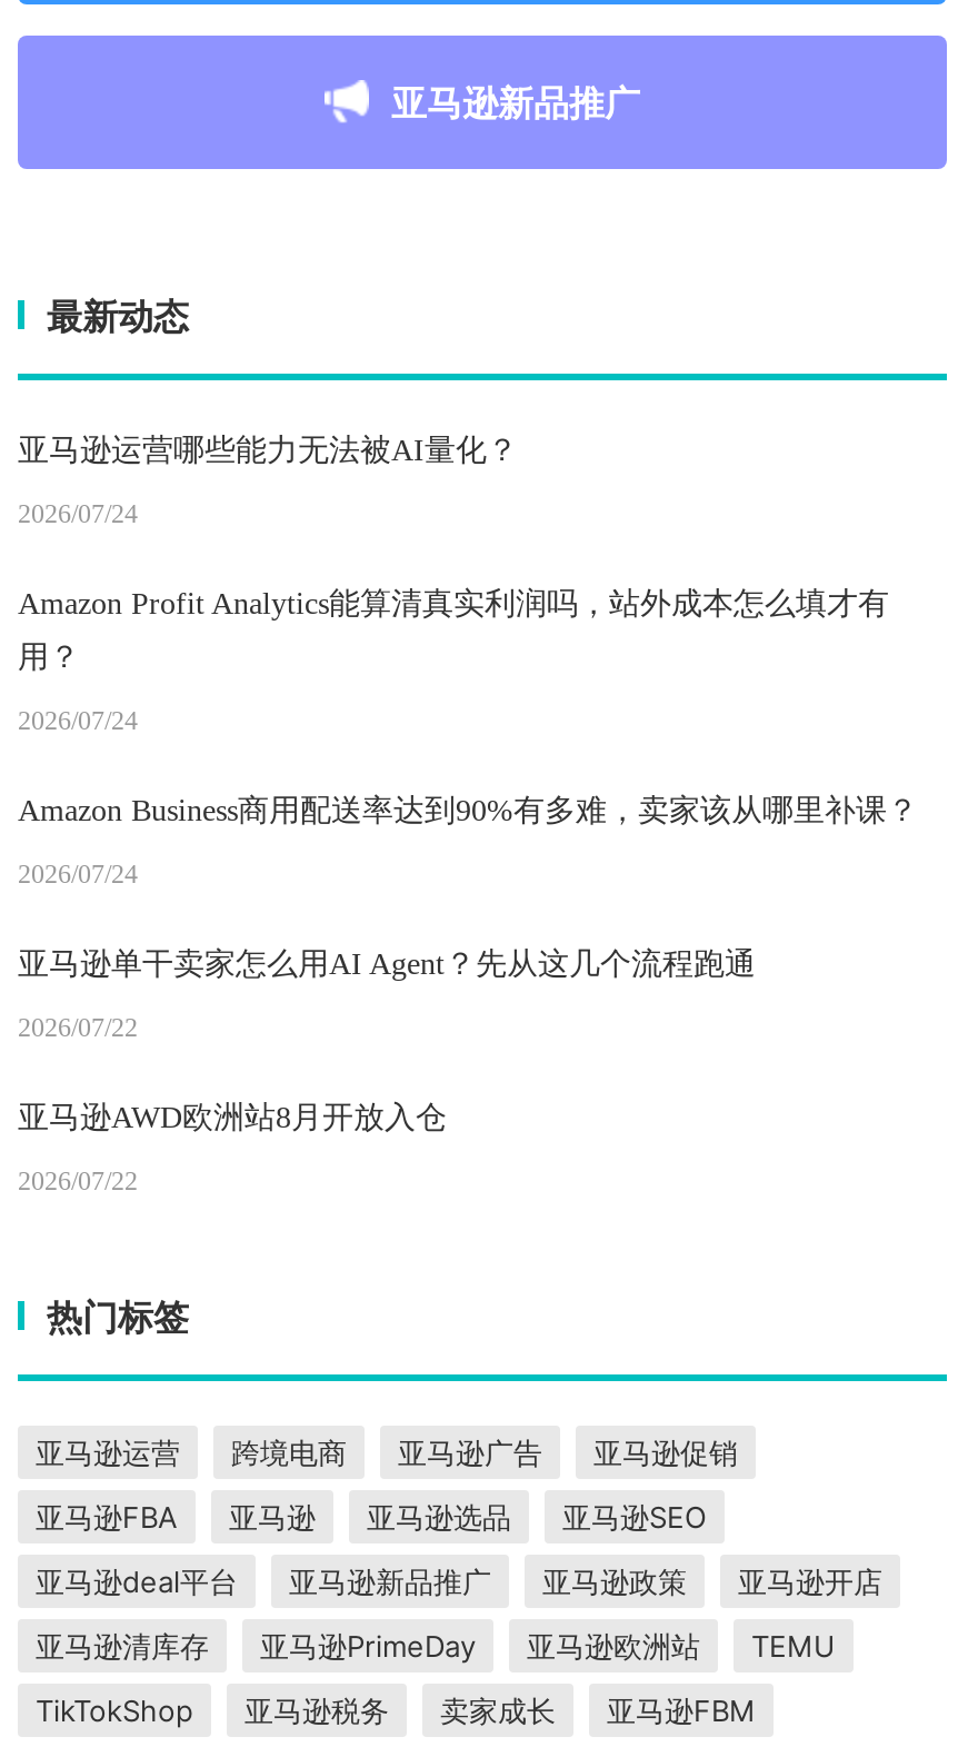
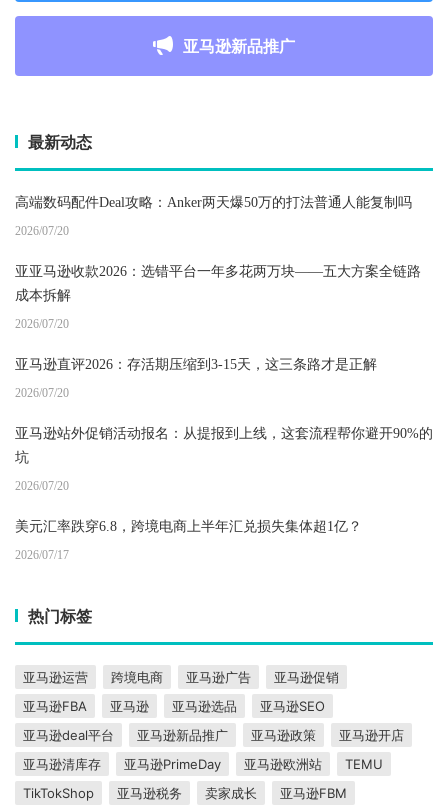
[18,434,918,1197] 亚马逊运营哪些能力无法被AI量化？ | 2026/07/24 | Amazon Profit Analytics能算清真实利润吗，站外成本怎么填才有 | 用？ | 2026/07/24 | Amazon Business商用配送率达到90%有多难，卖家该从哪里补课？ | 2026/07/24 | 亚马逊单干卖家怎么用AI Agent？先从这几个流程跑通 | 2026/07/22 | 亚马逊AWD欧洲站8月开放入仓 | 2026/07/22 -> [15,195,433,562] 高端数码配件Deal攻略：Anker两天爆50万的打法普通人能复制吗 | 2026/07/20 | 亚亚马逊收款2026：选错平台一年多花两万块——五大方案全链路 | 成本拆解 | 2026/07/20 | 亚马逊直评2026：存活期压缩到3-15天，这三条路才是正解 | 2026/07/20 | 亚马逊站外促销活动报名：从提报到上线，这套流程帮你避开90%的 | 坑 | 2026/07/20 | 美元汇率跌穿6.8，跨境电商上半年汇兑损失集体超1亿？ | 2026/07/17

